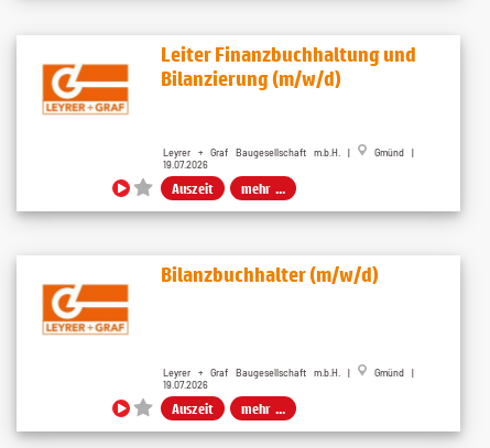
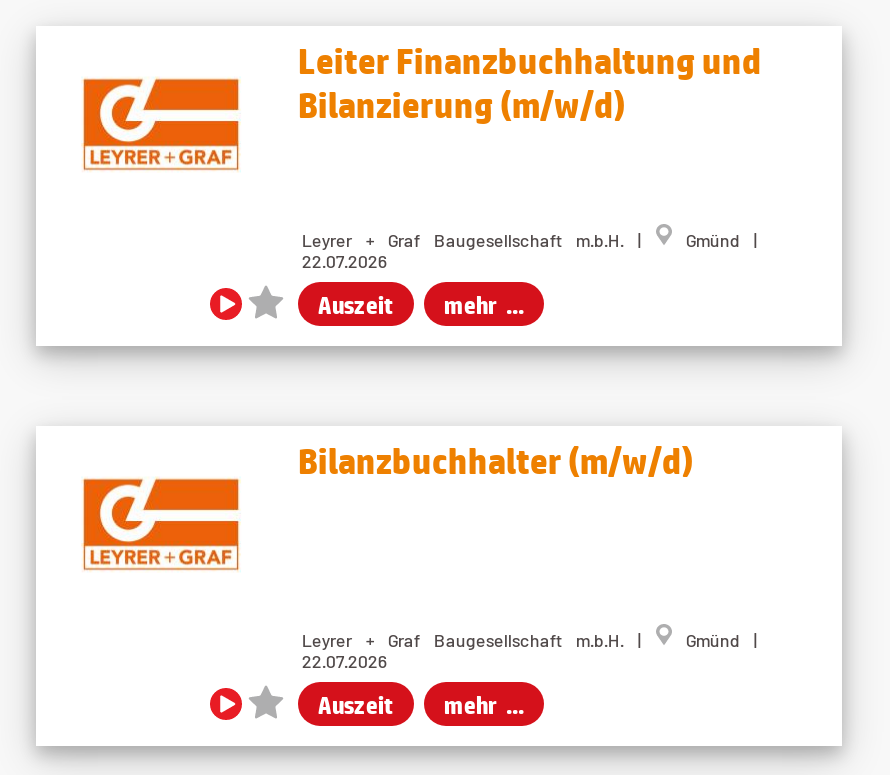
[163,158,208,171] 19.07.2026 -> [302,250,388,272] 22.07.2026
[163,379,208,391] 19.07.2026 -> [302,650,388,672] 22.07.2026

